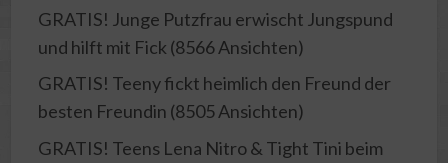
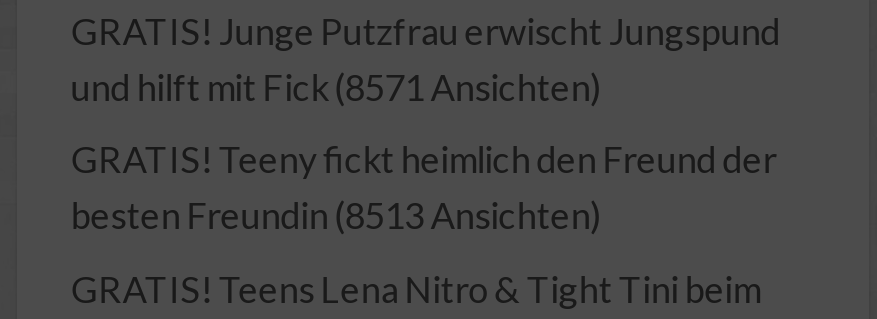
[38,36,304,58] und hilft mit Fick (8566 Ansichten) -> [70,65,602,109] und hilft mit Fick (8571 Ansichten)
[38,100,304,122] besten Freundin (8505 Ansichten) -> [70,194,602,238] besten Freundin (8513 Ansichten)

